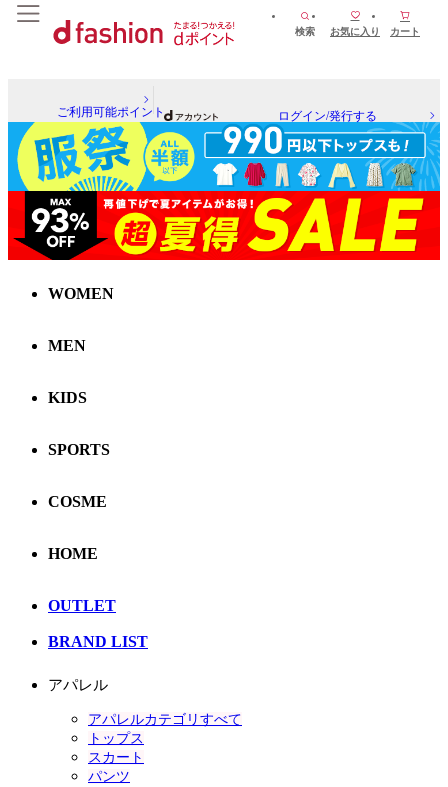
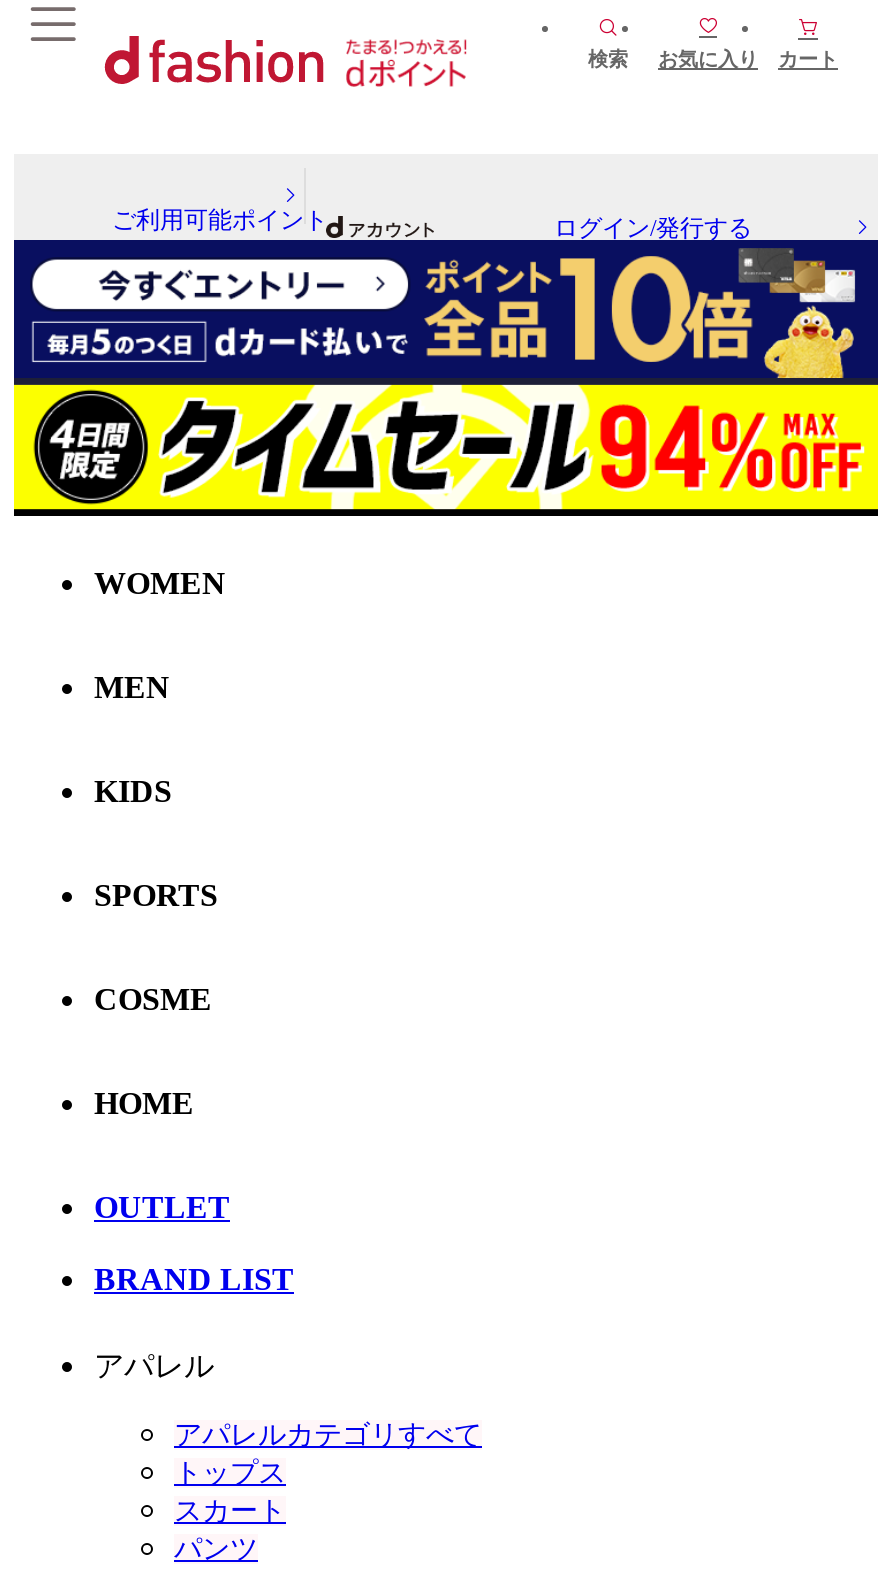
[7,121,441,261] [image] -> [12,238,880,518] [image]

